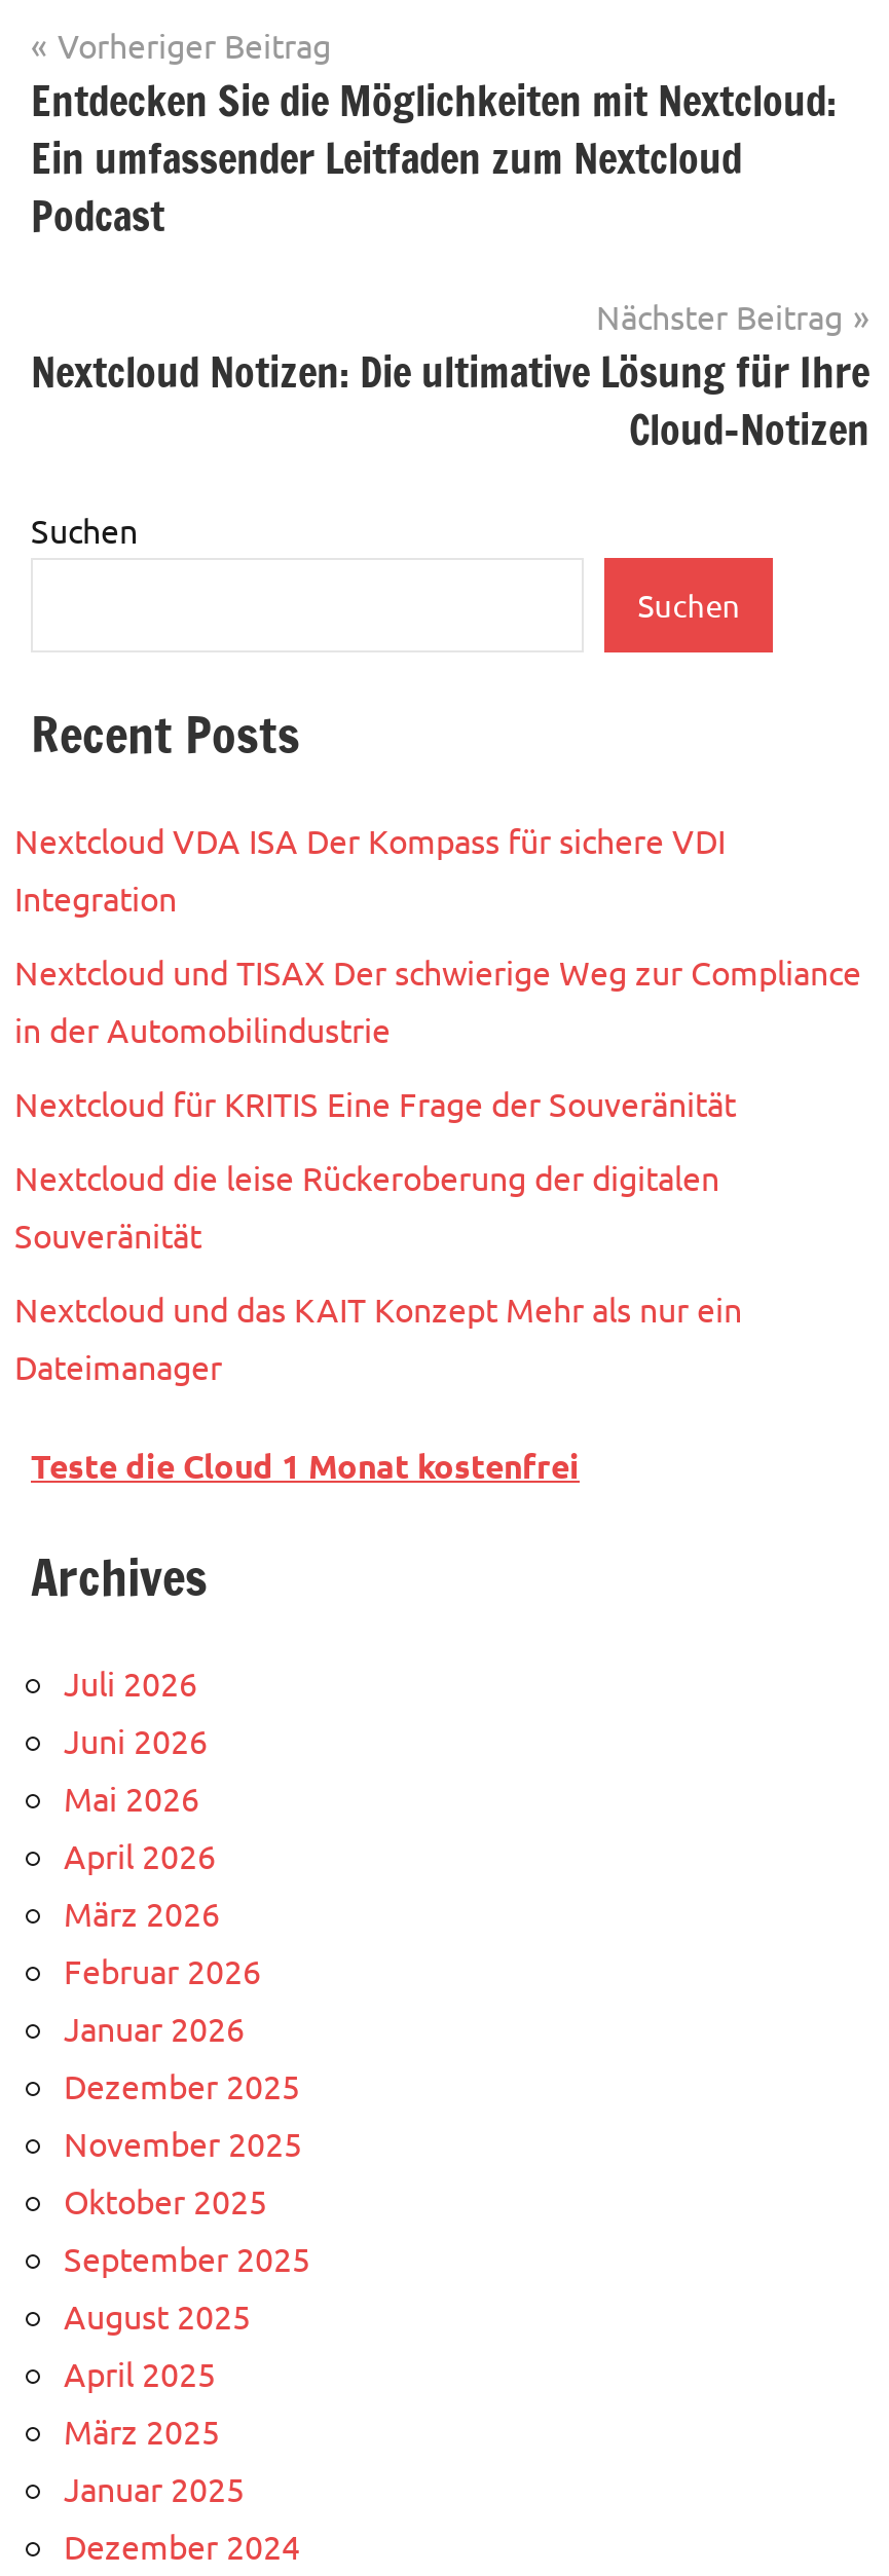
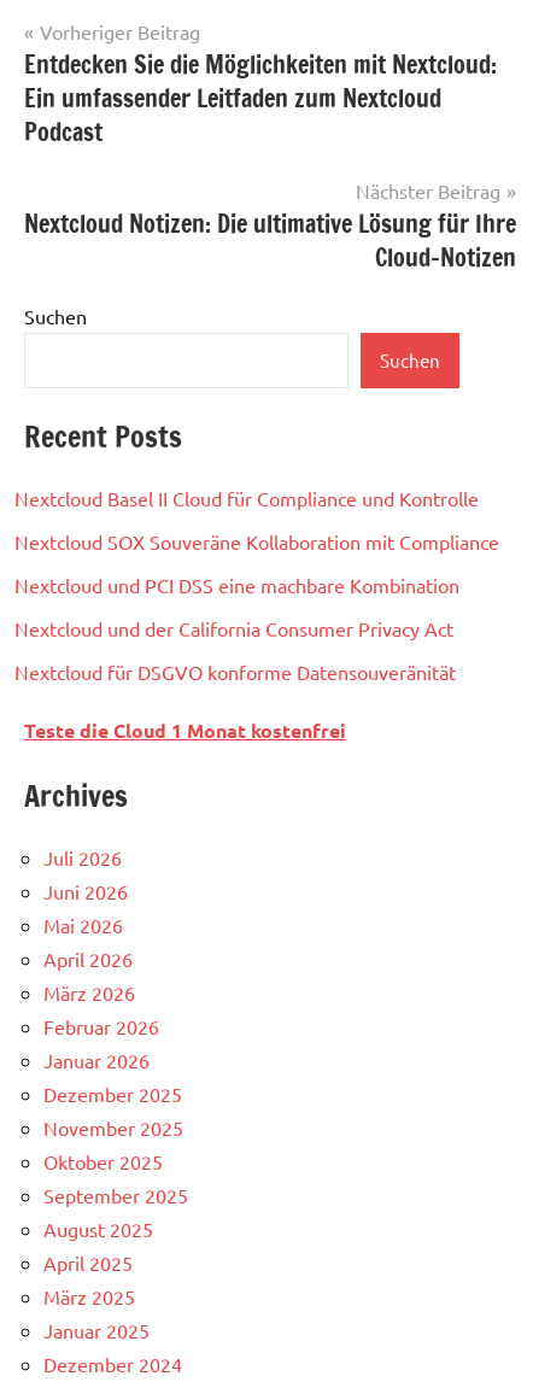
[14,818,726,917] Nextcloud VDA ISA Der Kompass für sichere VDI | Integration -> [14,485,479,510] Nextcloud Basel II Cloud für Compliance und Kontrolle
[14,949,861,1048] Nextcloud und TISAX Der schwierige Weg zur Compliance | in der Automobilindustrie -> [14,529,499,553] Nextcloud SOX Souveräne Kollaboration mit Compliance
[14,1081,736,1122] Nextcloud für KRITIS Eine Frage der Souveränität -> [14,572,459,596] Nextcloud und PCI DSS eine machbare Kombination
[14,1155,719,1254] Nextcloud die leise Rückeroberung der digitalen | Souveränität -> [14,616,453,640] Nextcloud und der California Consumer Privacy Act
[14,1286,742,1385] Nextcloud und das KAIT Konzept Mehr als nur ein | Dateimanager -> [14,659,456,683] Nextcloud für DSGVO konforme Datensouveränität

